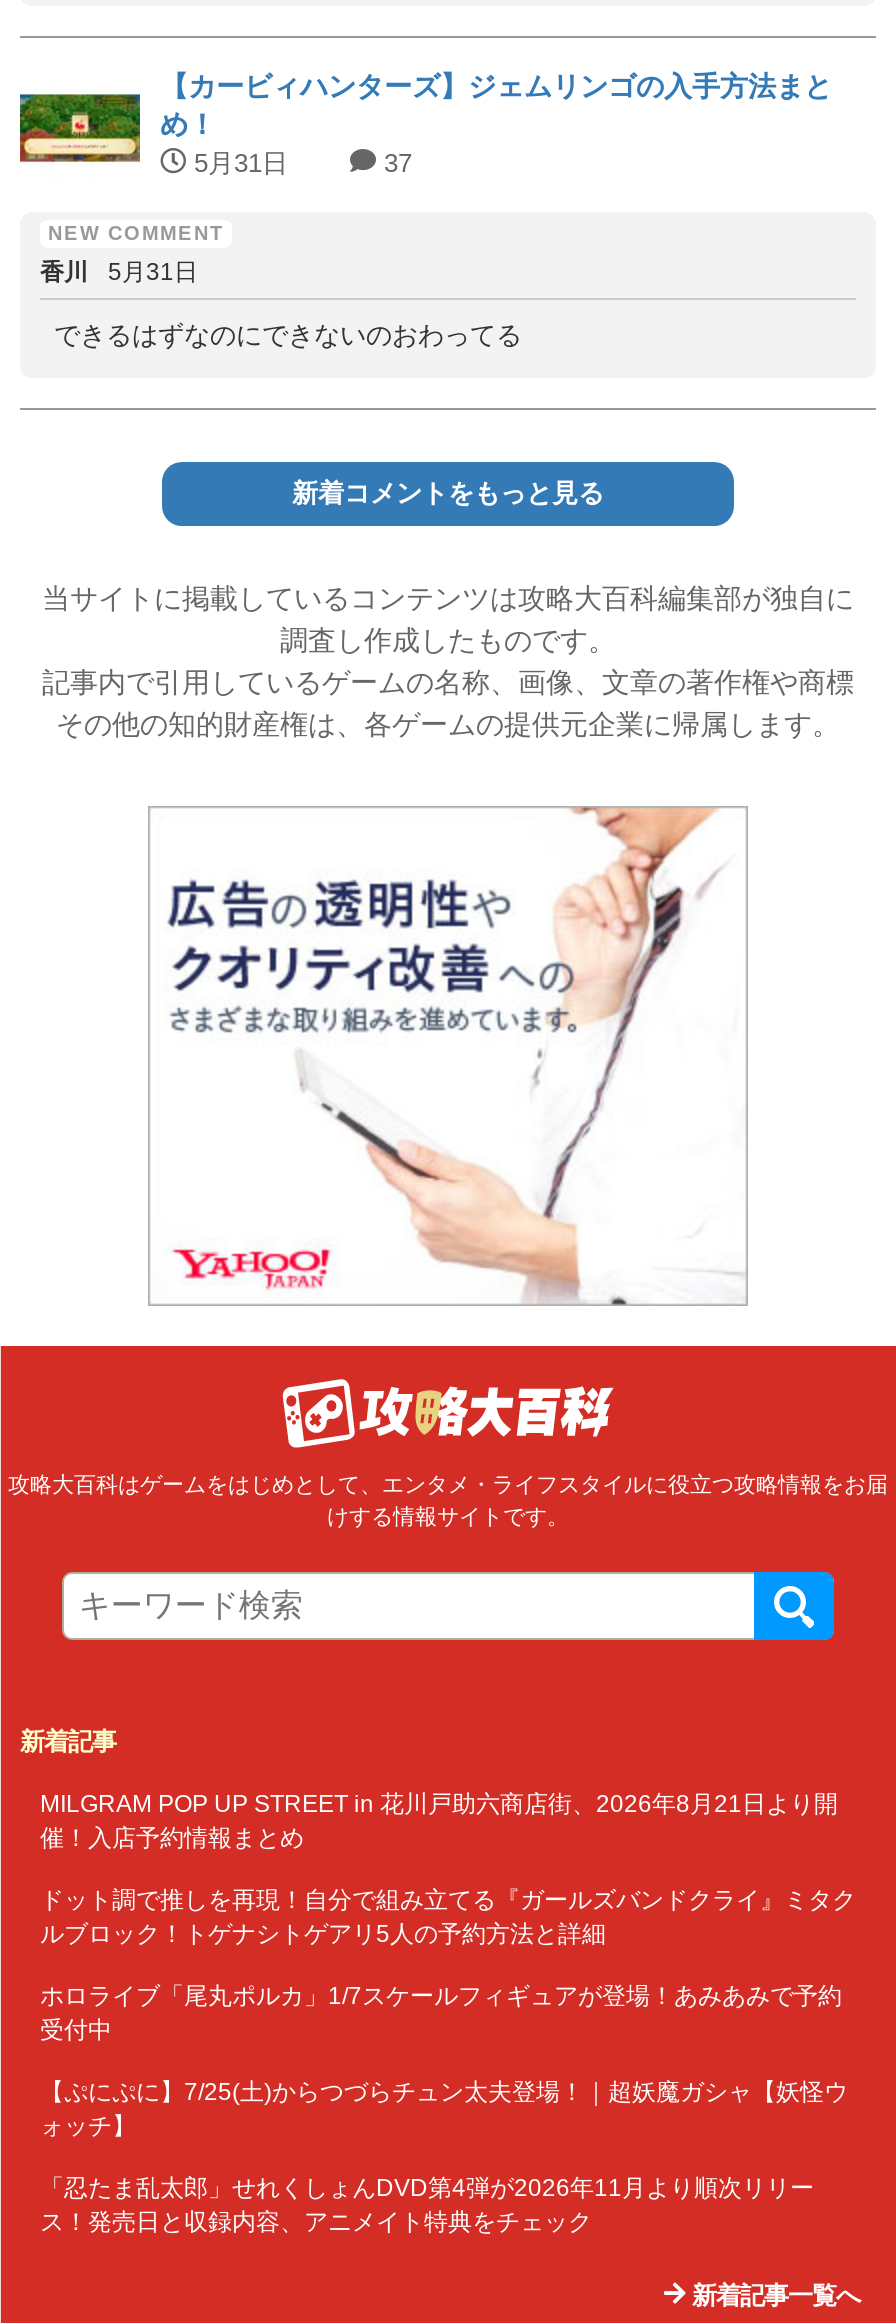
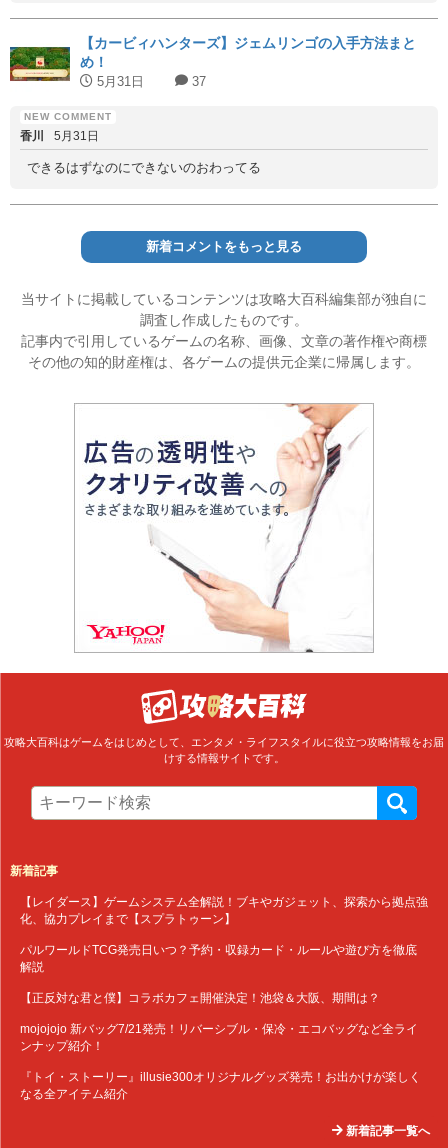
[40,1790,838,1850] MILGRAM POP UP STREET in 花川戸助六商店街、2026年8月21日より開 | 催！入店予約情報まとめ -> [20,895,428,925] 【レイダース】ゲームシステム全解説！ブキやガジェット、探索から拠点強 | 化、協力プレイまで【スプラトゥーン】
[40,1886,856,1946] ドット調で推しを再現！自分で組み立てる『ガールズバンドクライ』ミタク | ルブロック！トゲナシトゲアリ5人の予約方法と詳細 -> [20,943,417,973] パルワールドTCG発売日いつ？予約・収録カード・ルールや遊び方を徹底 | 解説
[40,1982,842,2042] ホロライブ「尾丸ポルカ」1/7スケールフィギュアが登場！あみあみで予約 | 受付中 -> [20,991,380,1004] 【正反対な君と僕】コラボカフェ開催決定！池袋＆大阪、期間は？
[40,2078,848,2138] 【ぷにぷに】7/25(土)からつづらチュン太夫登場！｜超妖魔ガシャ【妖怪ウ | ォッチ】 -> [20,1022,418,1052] mojojojo 新バッグ7/21発売！リバーシブル・保冷・エコバッグなど全ライ | ンナップ紹介！
[40,2174,814,2234] 「忍たま乱太郎」せれくしょんDVD第4弾が2026年11月より順次リリー | ス！発売日と収録内容、アニメイト特典をチェック -> [20,1070,421,1100] 『トイ・ストーリー』illusie300オリジナルグッズ発売！お出かけが楽しく | なる全アイテム紹介

